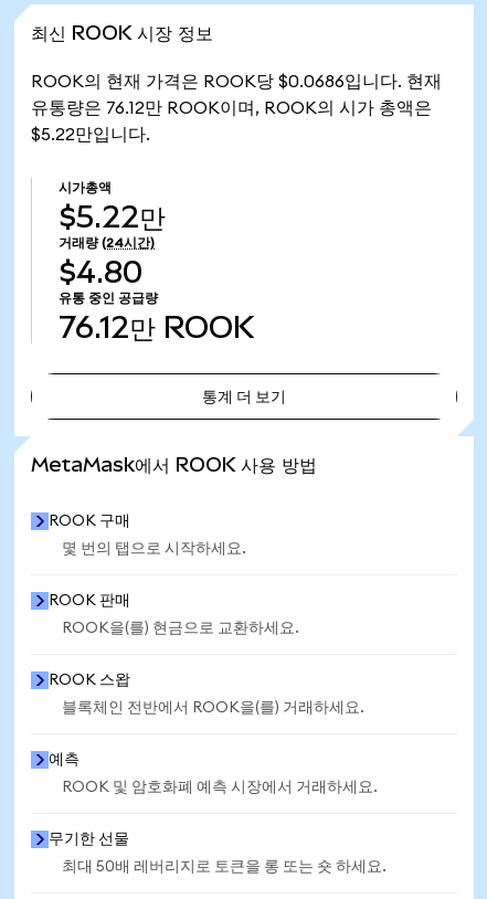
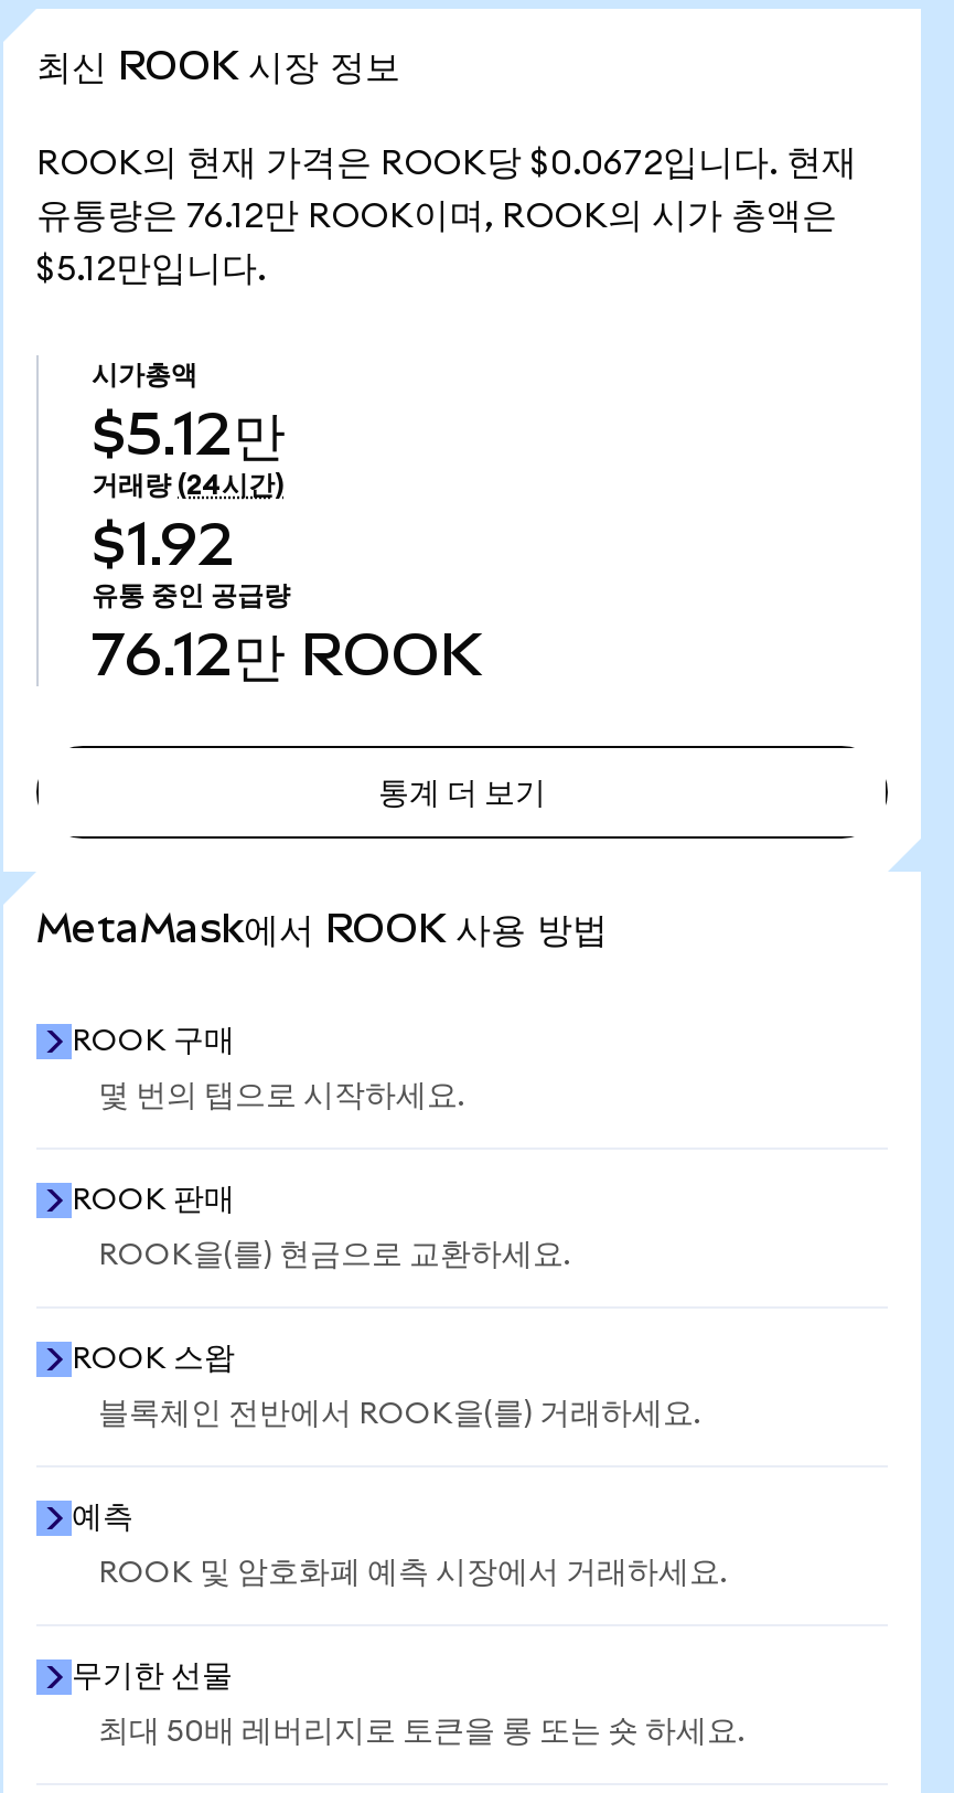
[31,73,442,91] ROOK의 현재 가격은 ROOK당 $0.0686입니다. 현재 -> [36,146,857,181] ROOK의 현재 가격은 ROOK당 $0.0672입니다. 현재
[31,126,150,144] $5.22만입니다. -> [36,252,266,287] $5.12만입니다.
[59,200,166,234] $5.22만 -> [92,399,286,468] $5.12만
[59,255,142,289] $4.80 -> [92,510,235,578] $1.92

